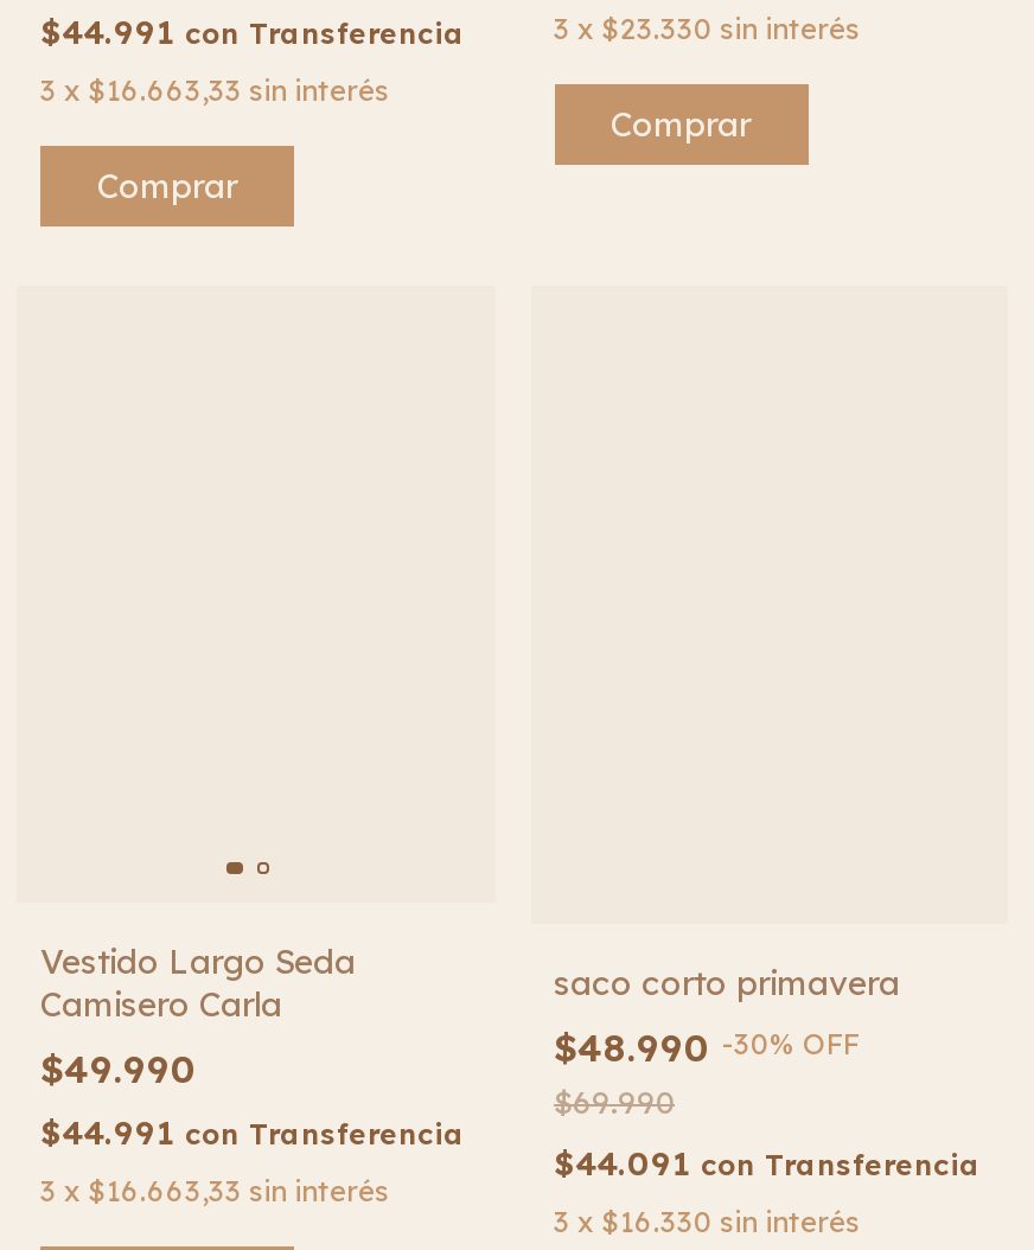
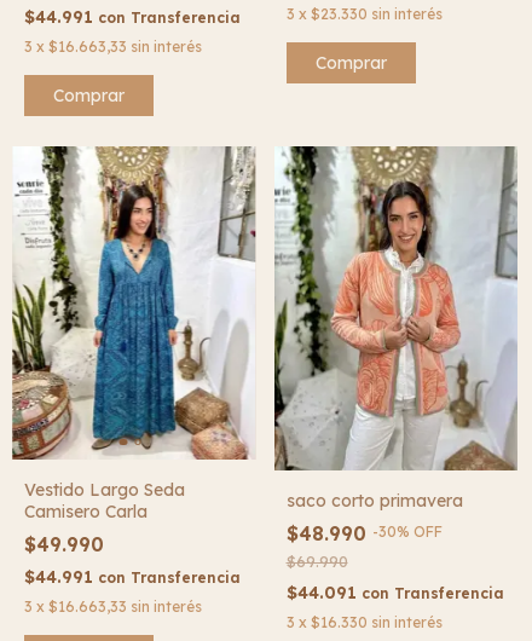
none -> [11,145,256,461] [image]
none -> [273,145,519,472] [image]

